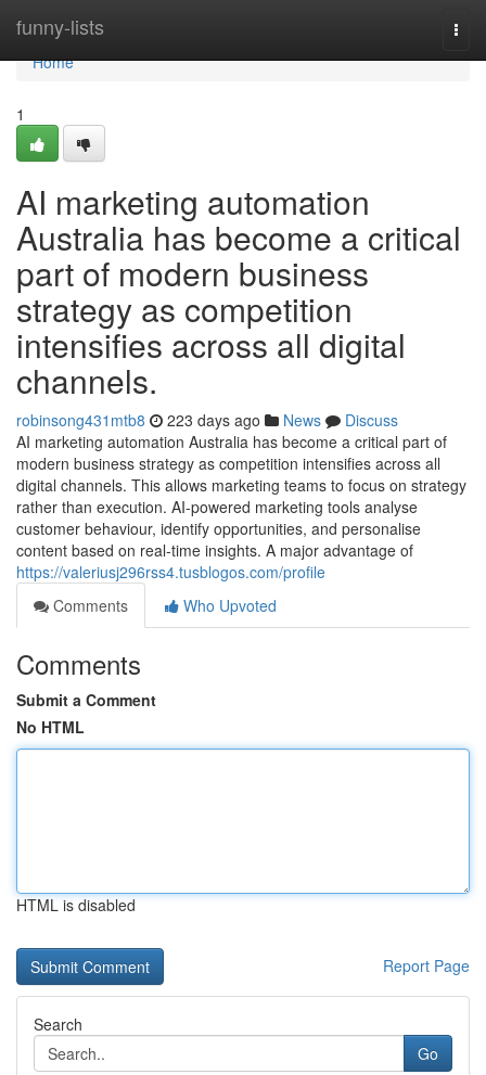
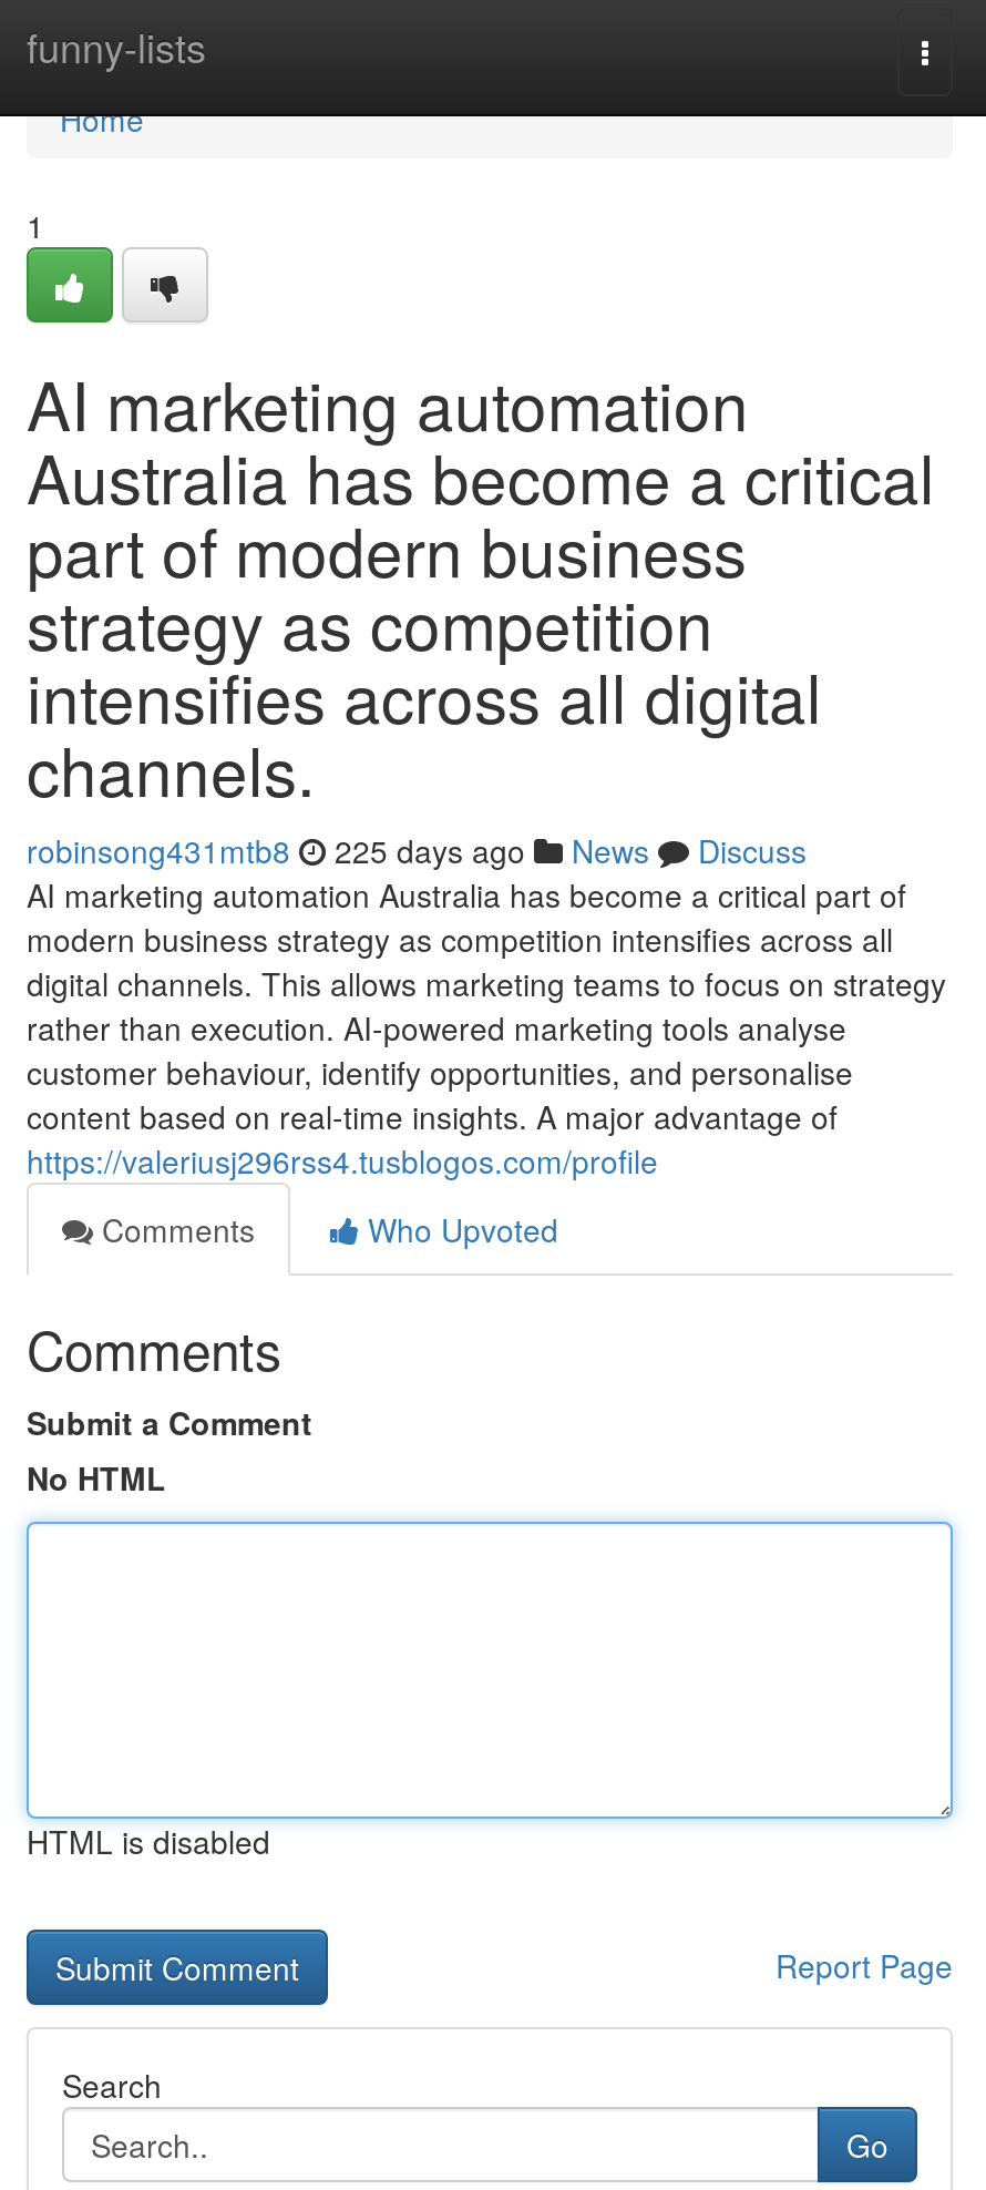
[16,409,398,431] robinsong431mtb8 223 days ago News Discuss -> [27,828,807,872] robinsong431mtb8 225 days ago News Discuss

